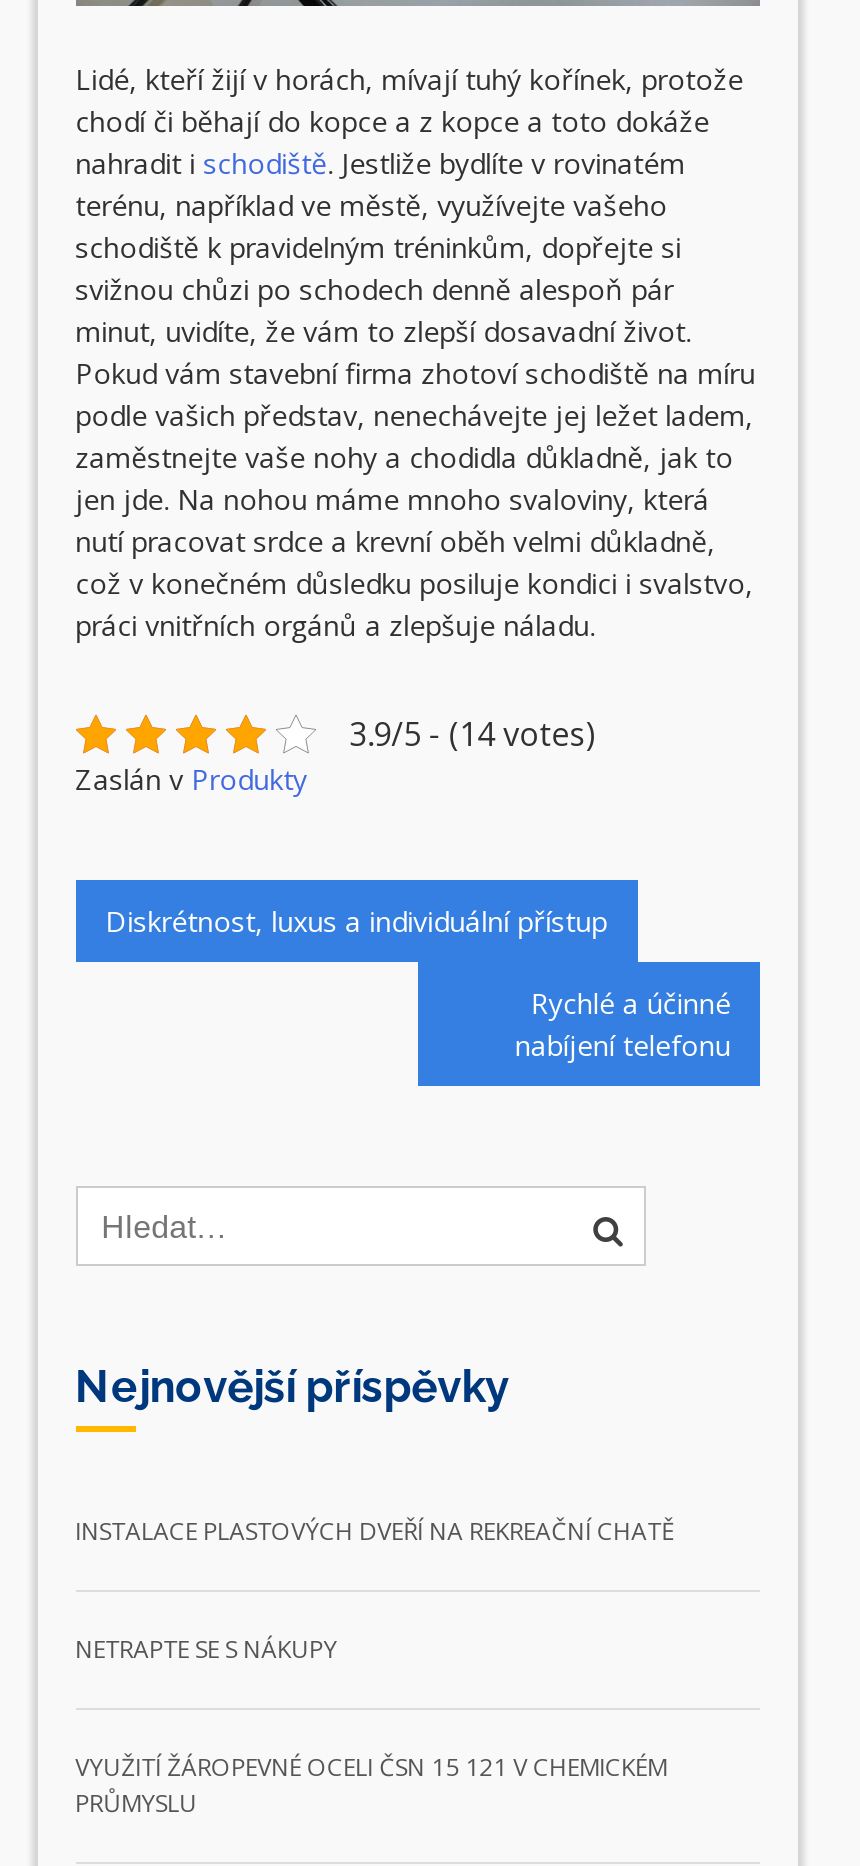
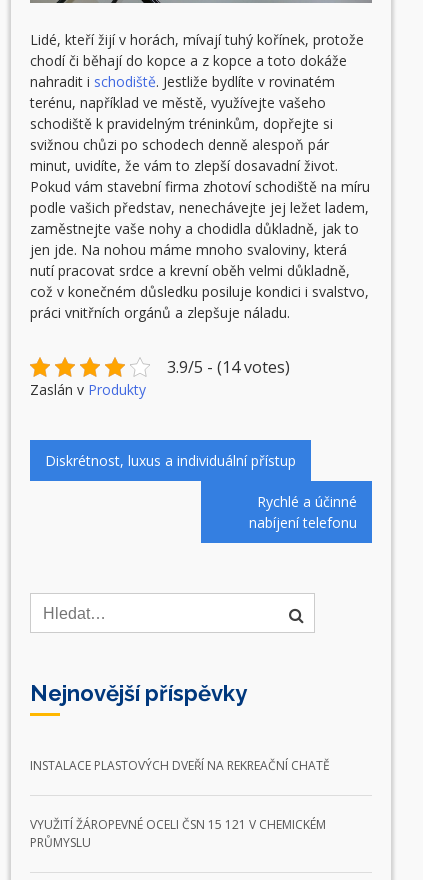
[75,1632,337,1666] NETRAPTE SE S NÁKUPY -> none

